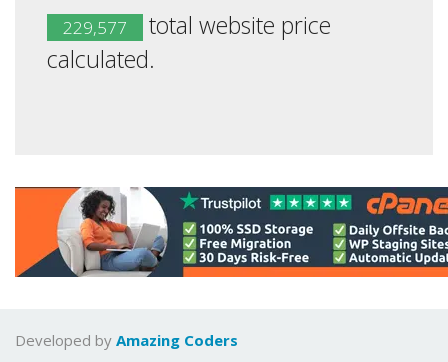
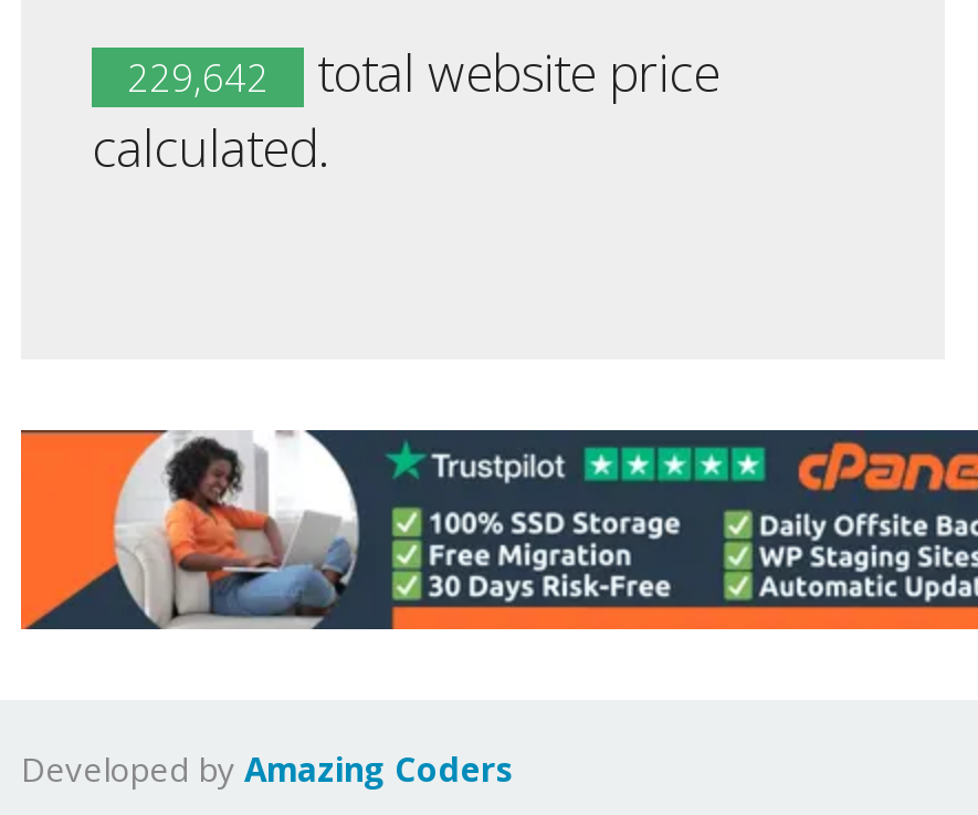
[63,8,331,40] 229,577 total website price -> [127,35,719,106] 229,642 total website price

